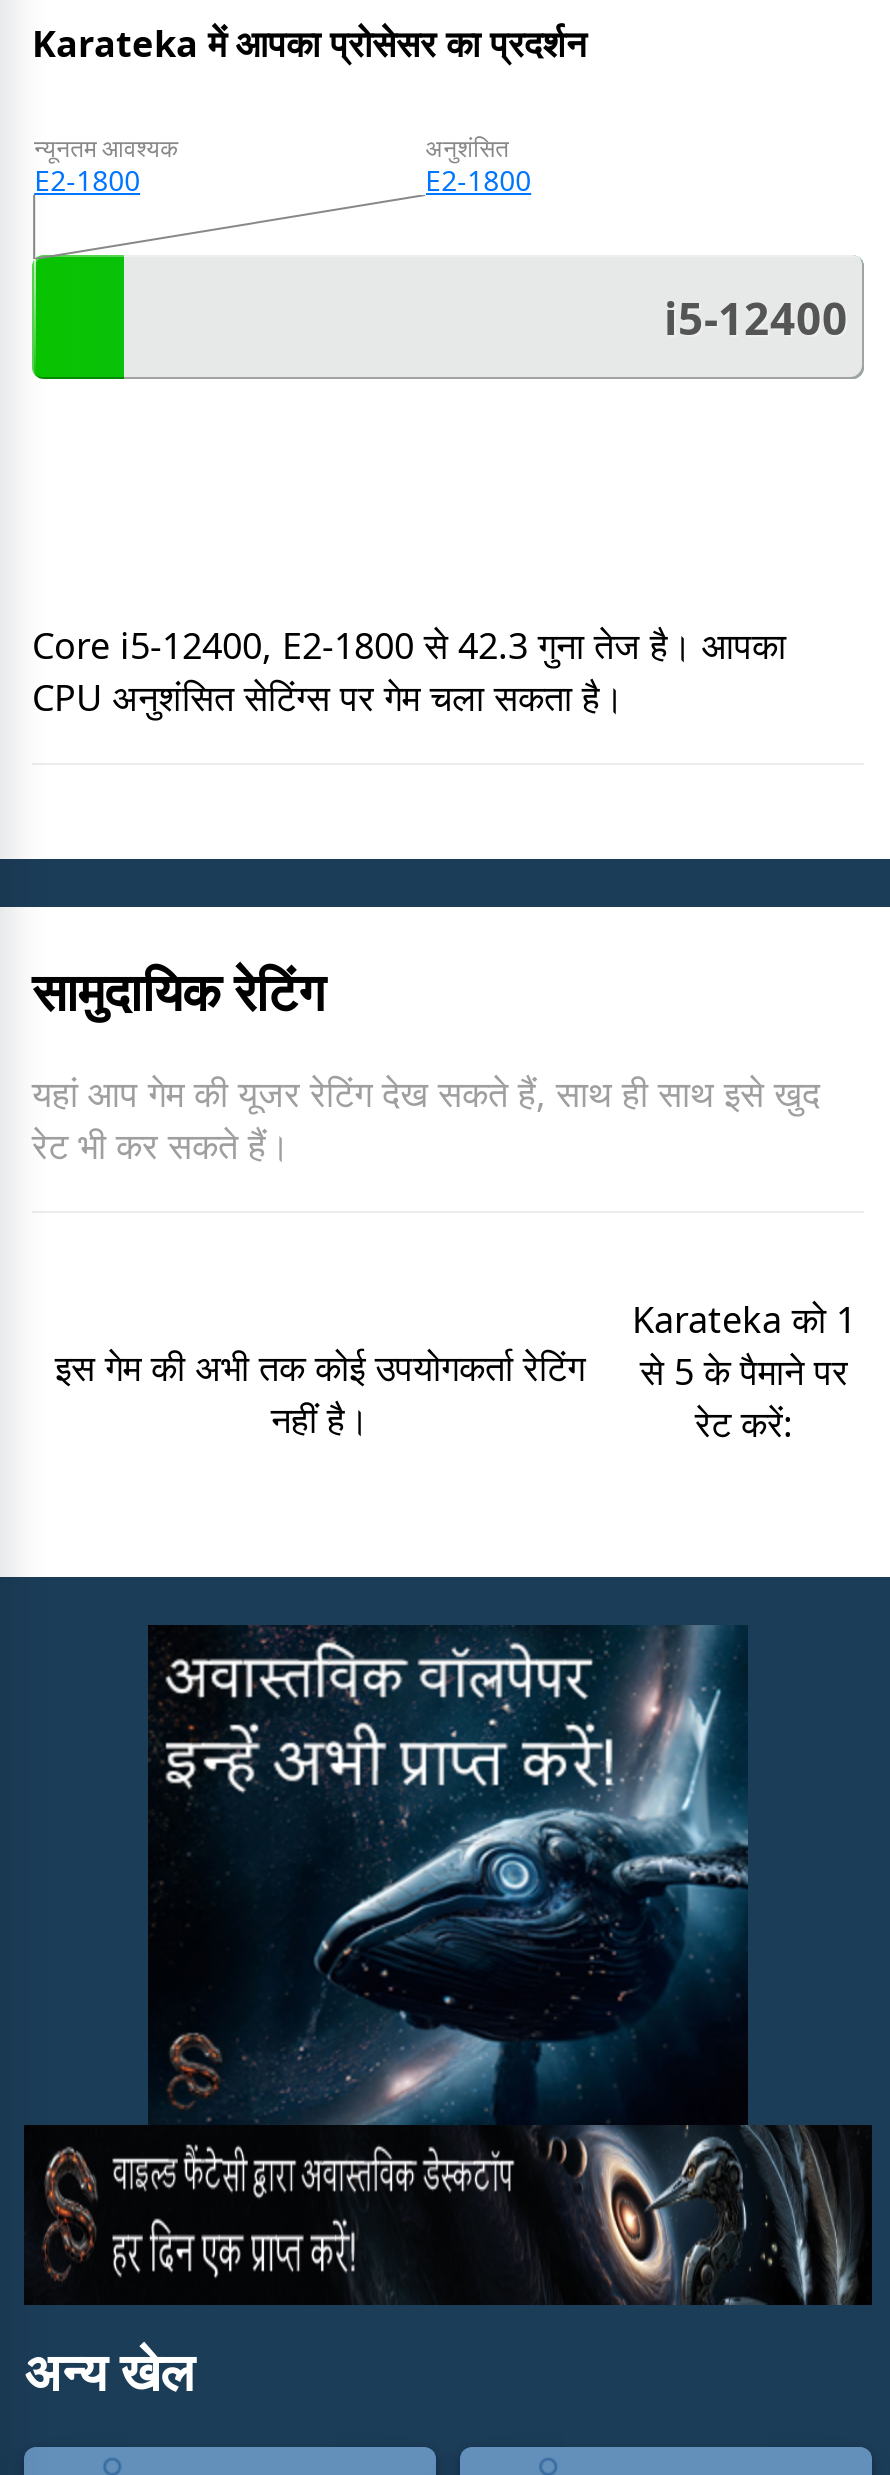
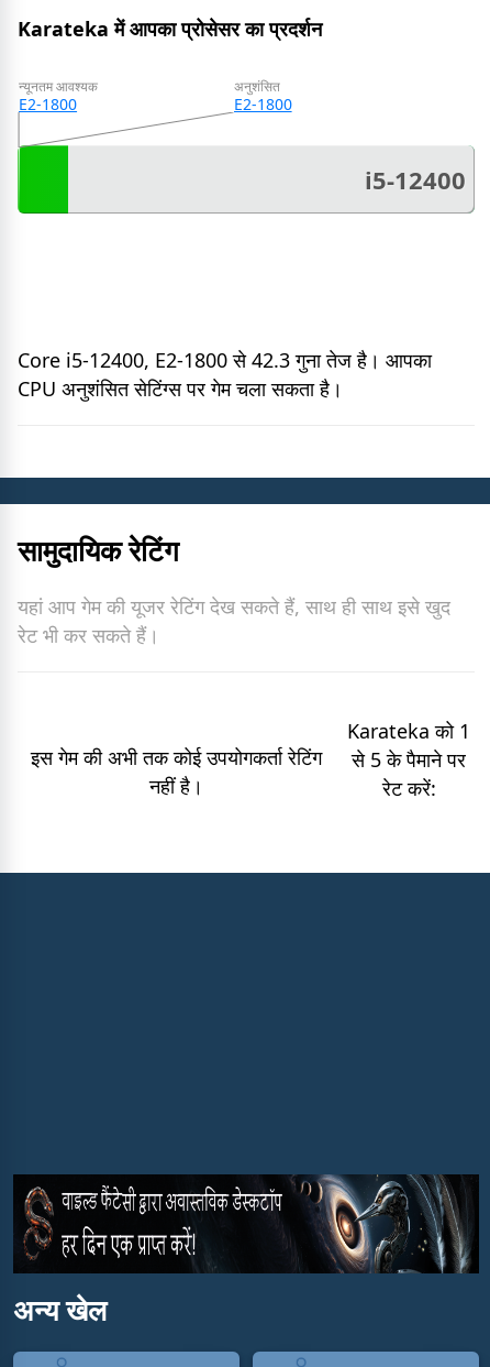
[148,1625,748,2125] [image] -> none

